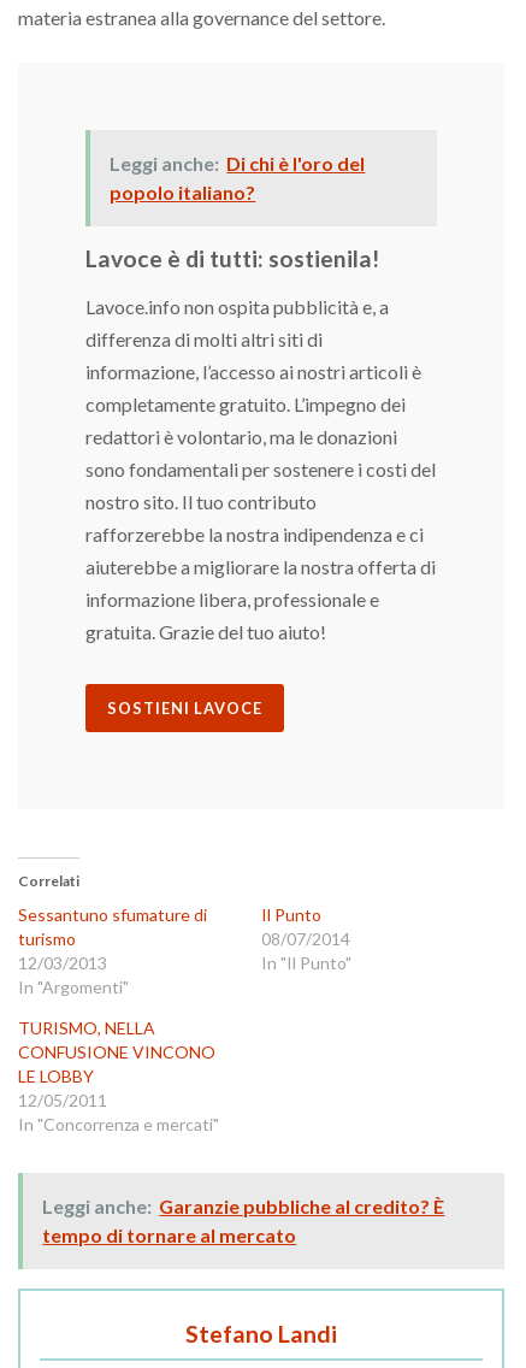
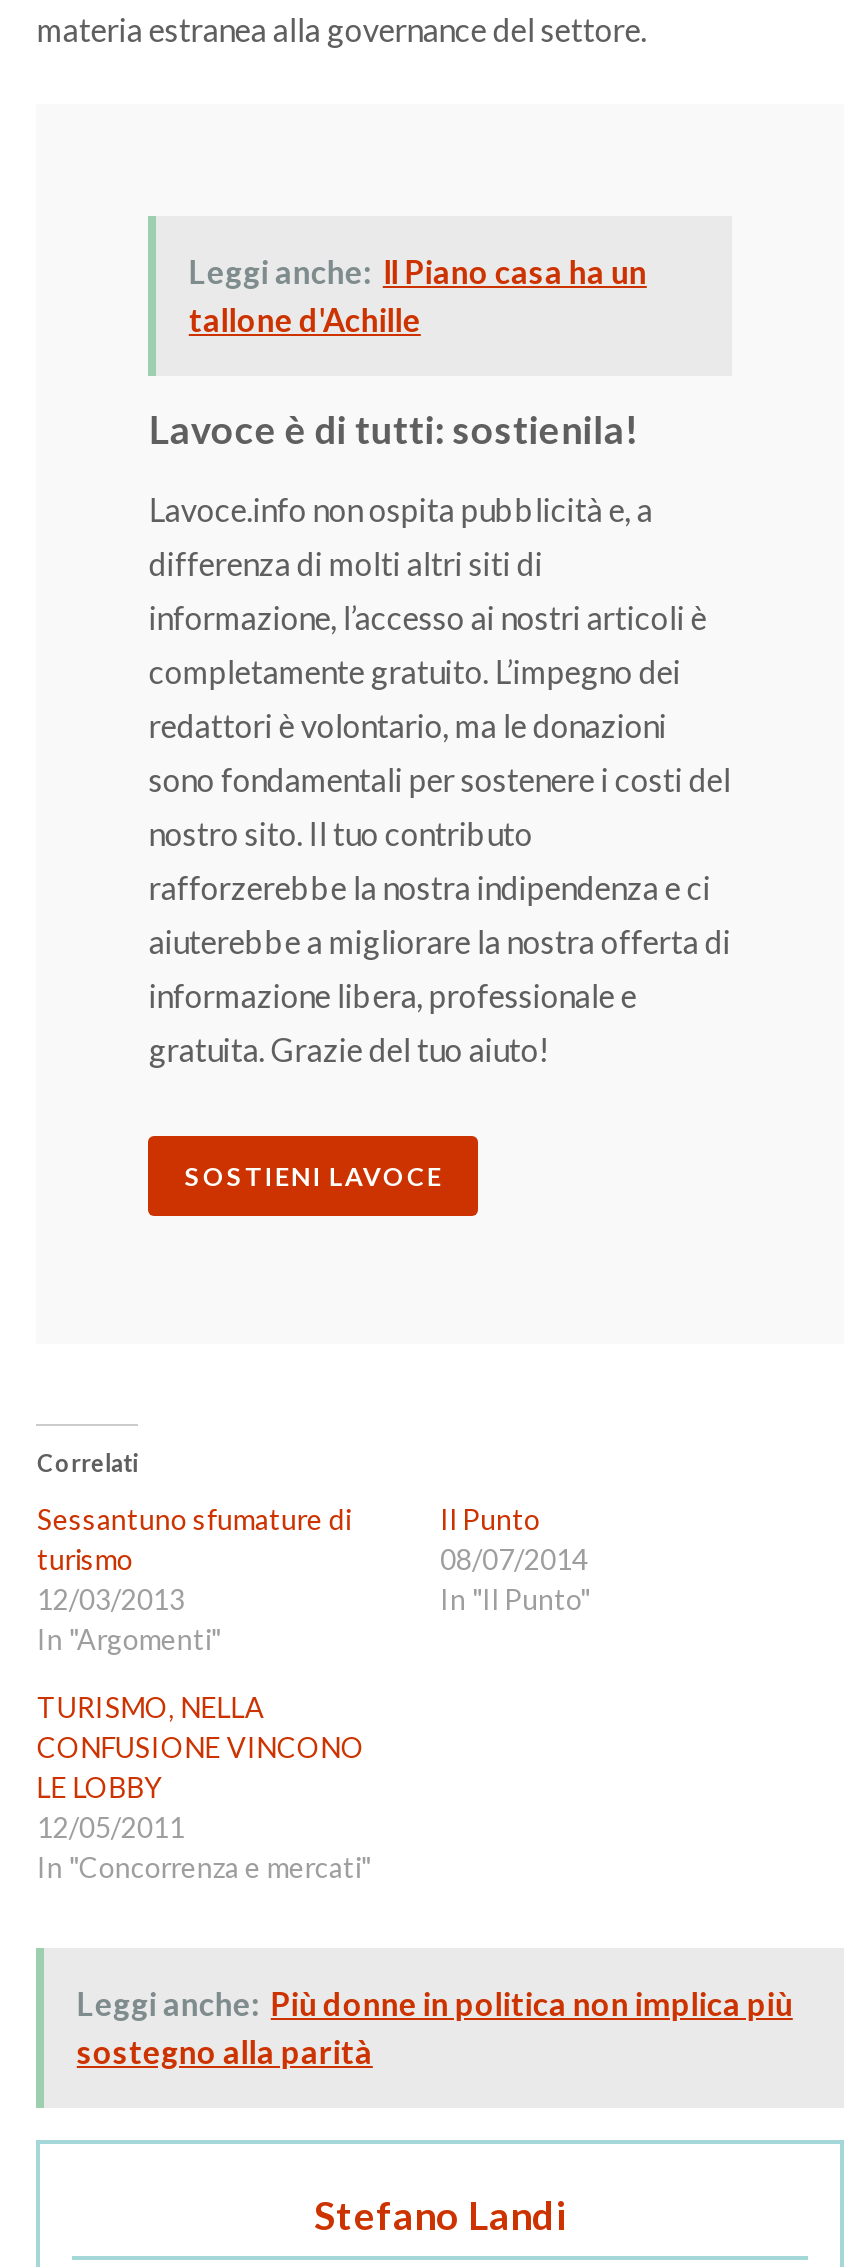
[110,151,365,203] Leggi anche: Di chi è l'oro del | popolo italiano? -> [189,251,647,337] Leggi anche: Il Piano casa ha un | tallone d'Achille
[43,1194,445,1246] Leggi anche: Garanzie pubbliche al credito? È | tempo di tornare al mercato -> [77,1983,793,2069] Leggi anche: Più donne in politica non implica più | sostegno alla parità

